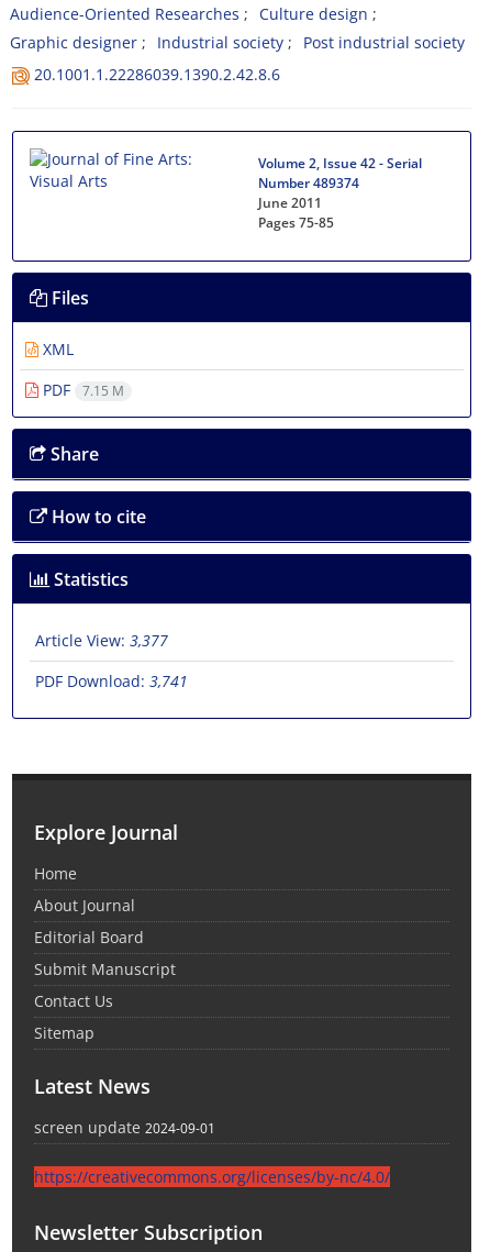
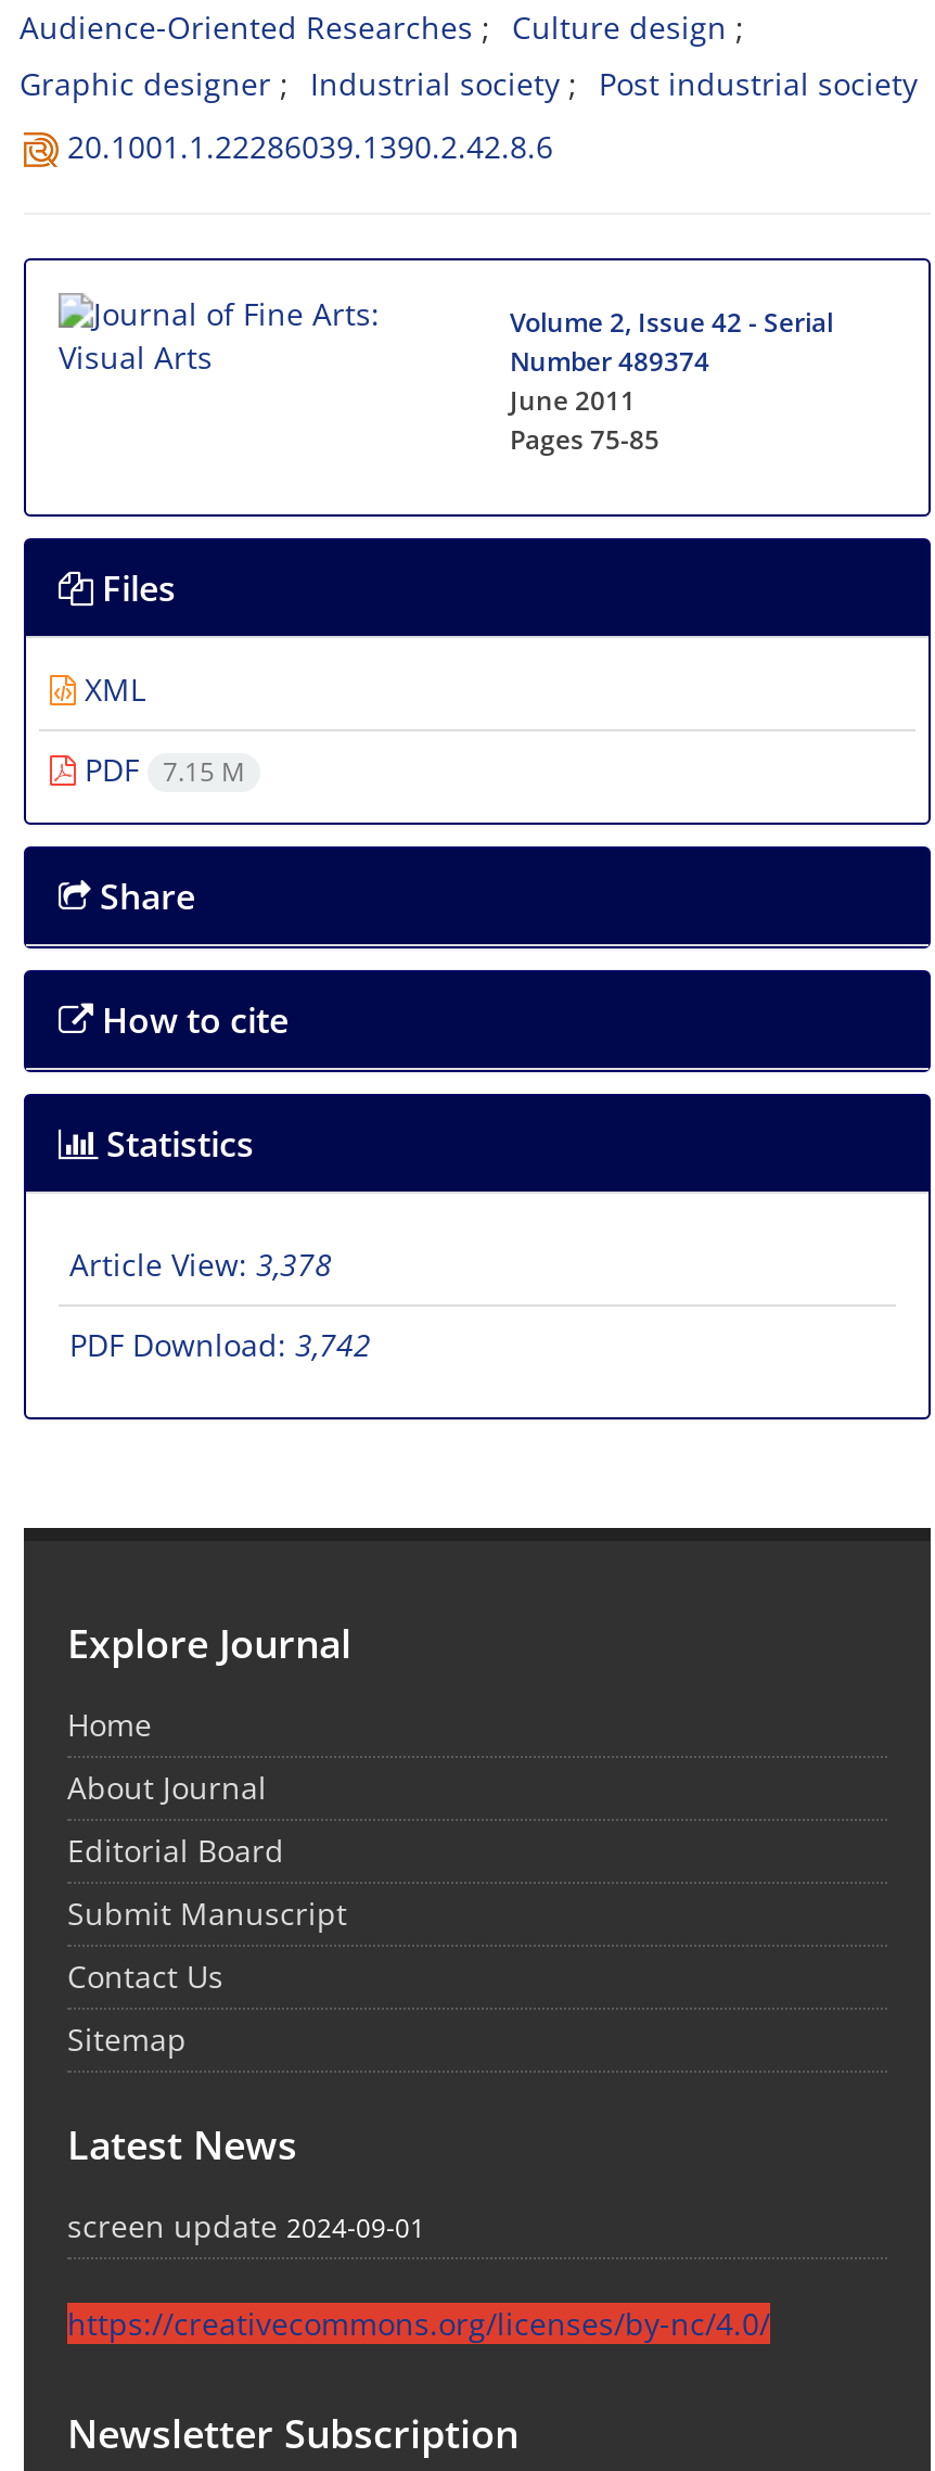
[35,630,168,651] Article View: 3,377 -> [69,1244,332,1285] Article View: 3,378
[35,671,188,692] PDF Download: 3,741 -> [69,1324,371,1366] PDF Download: 3,742

